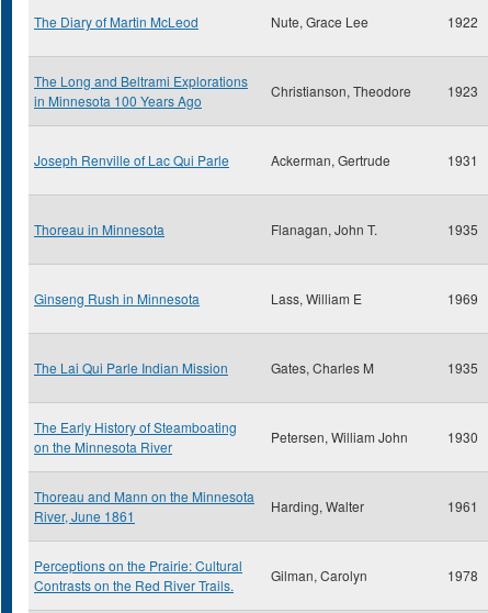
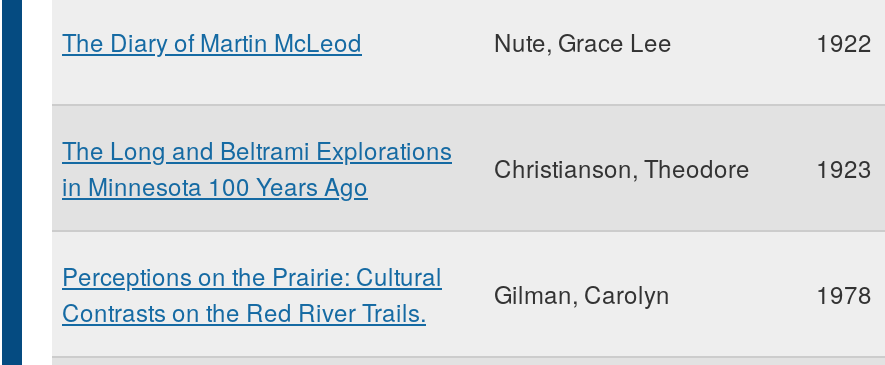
[34,151,478,169] Joseph Renville of Lac Qui Parle | Ackerman, Gertrude | 1931 -> none
[34,220,478,238] Thoreau in Minnesota | Flanagan, John T. | 1935 -> none
[34,289,478,308] Ginseng Rush in Minnesota | Lass, William E | 1969 -> none
[34,358,478,456] The Lai Qui Parle Indian Mission | Gates, Charles M | 1935 | The Early History of Steamboating | on the Minnesota River -> none
[34,427,478,525] Petersen, William John | 1930 | Thoreau and Mann on the Minnesota | River, June 1861 -> none
[271,497,478,515] Harding, Walter | 1961 -> none

